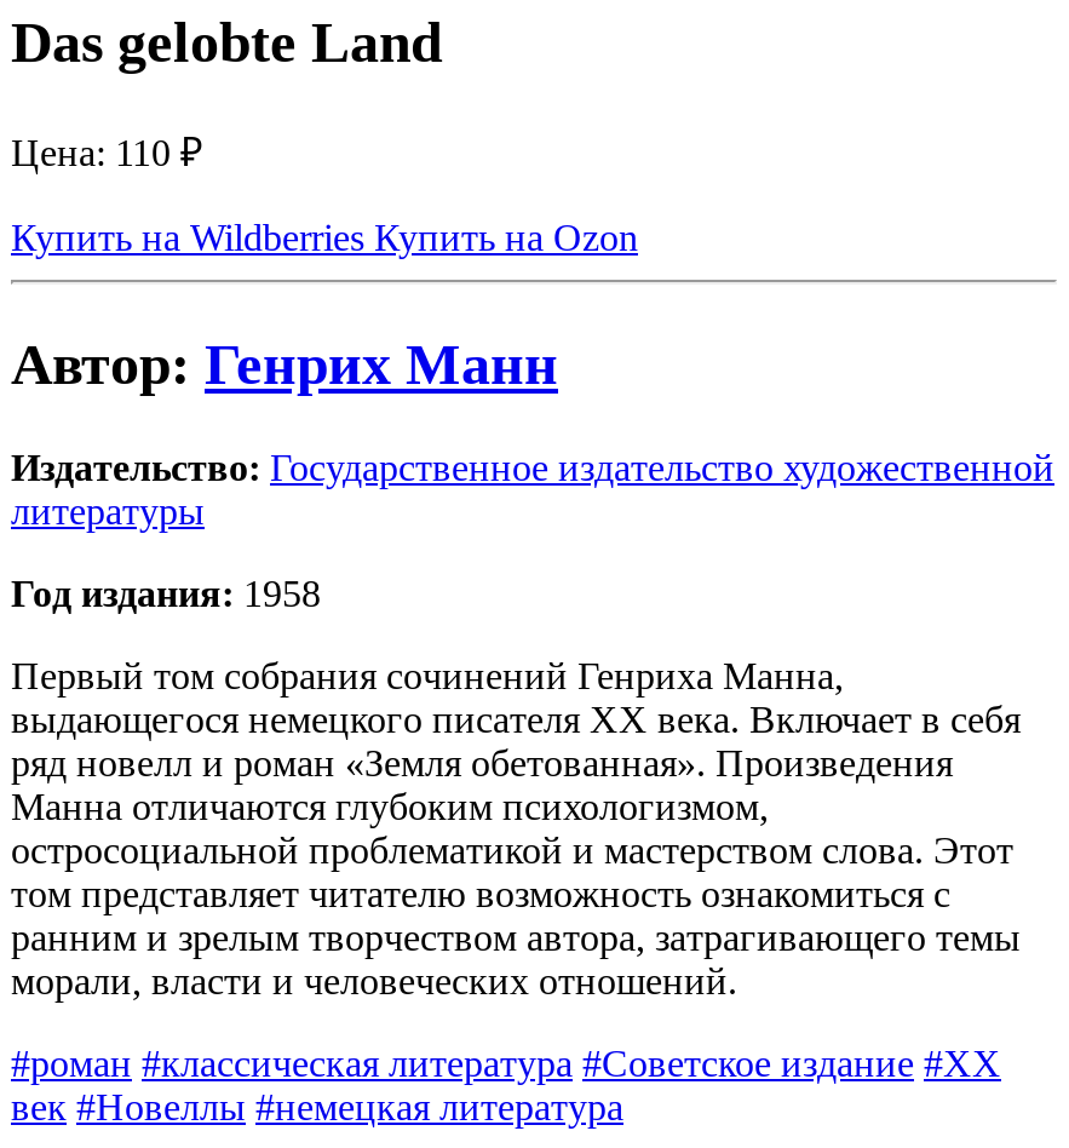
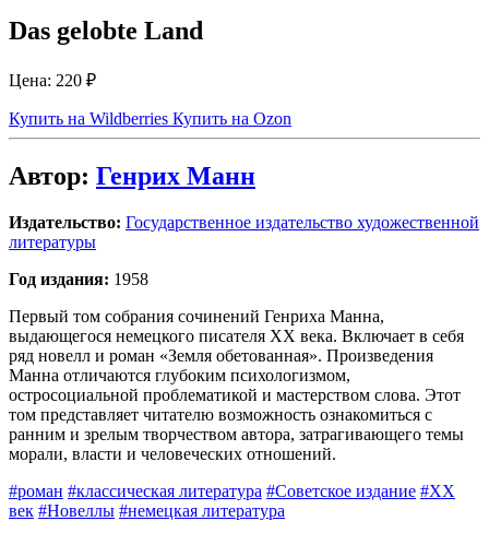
[11,132,202,173] Цена: 110 ₽ -> [9,71,96,89] Цена: 220 ₽

